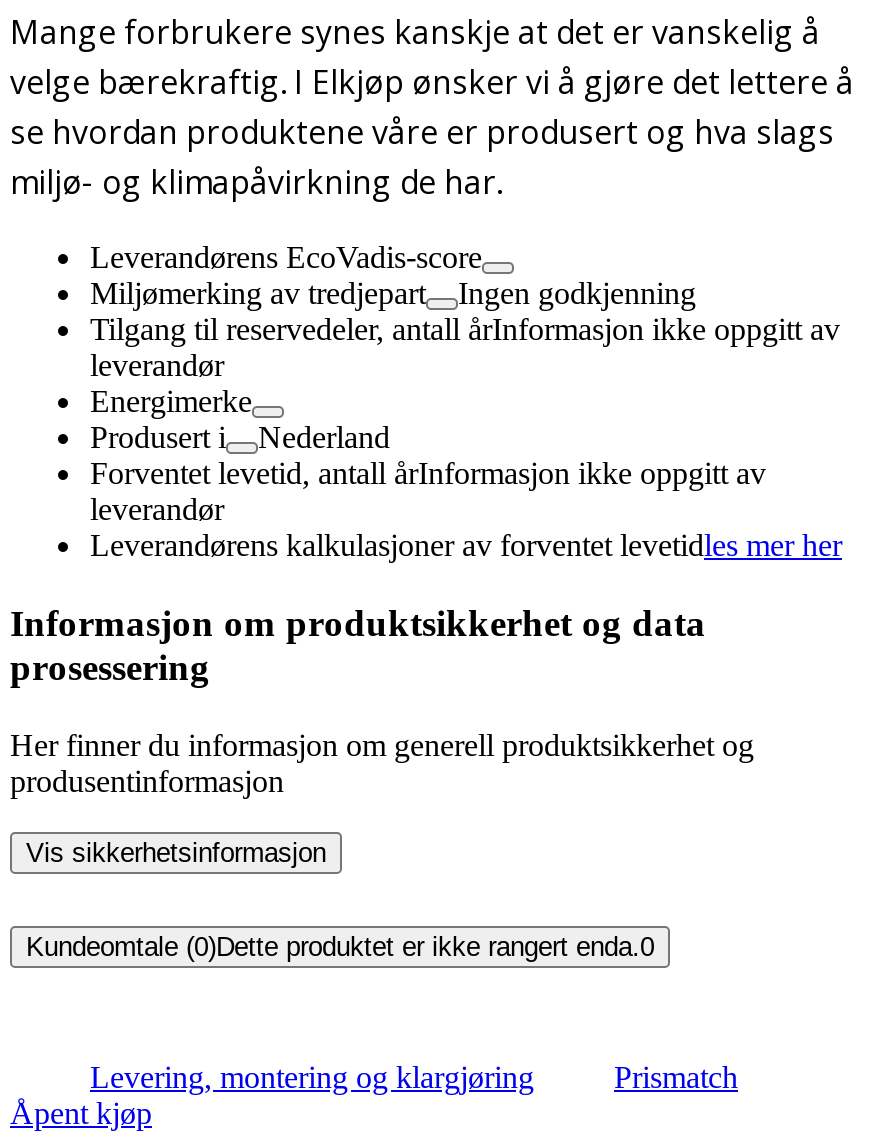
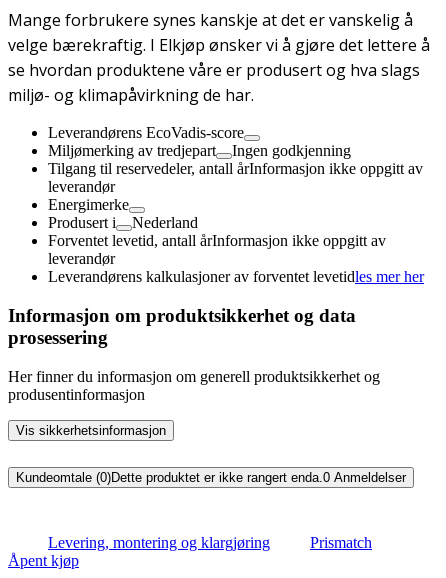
[26,931,654,961] Kundeomtale (0)Dette produktet er ikke rangert enda.0 -> [16,470,406,485] Kundeomtale (0)Dette produktet er ikke rangert enda.0 Anmeldelser

